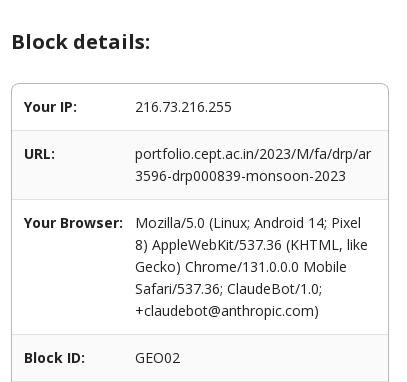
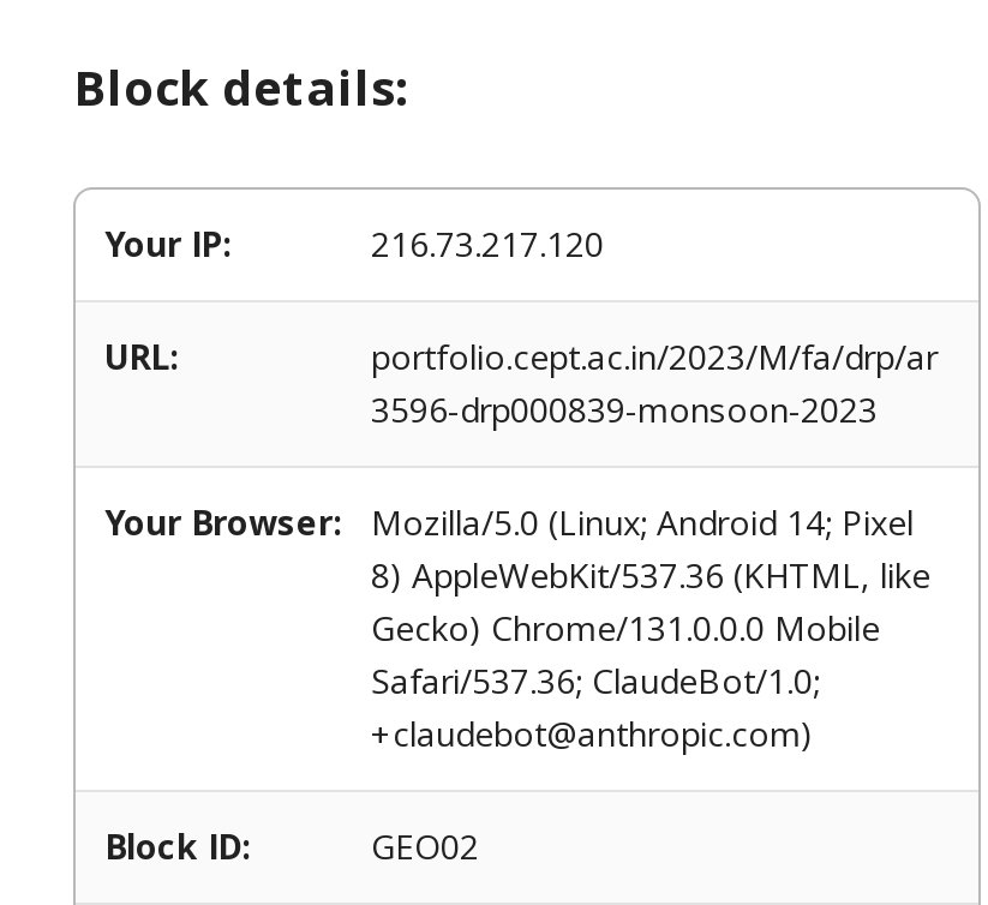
[135,97,232,116] 216.73.216.255 -> [371,221,604,266] 216.73.217.120

